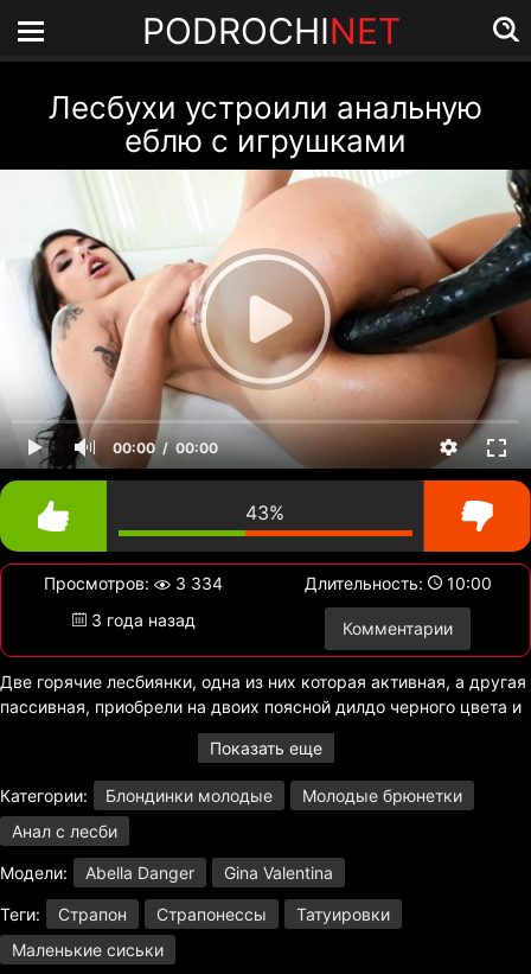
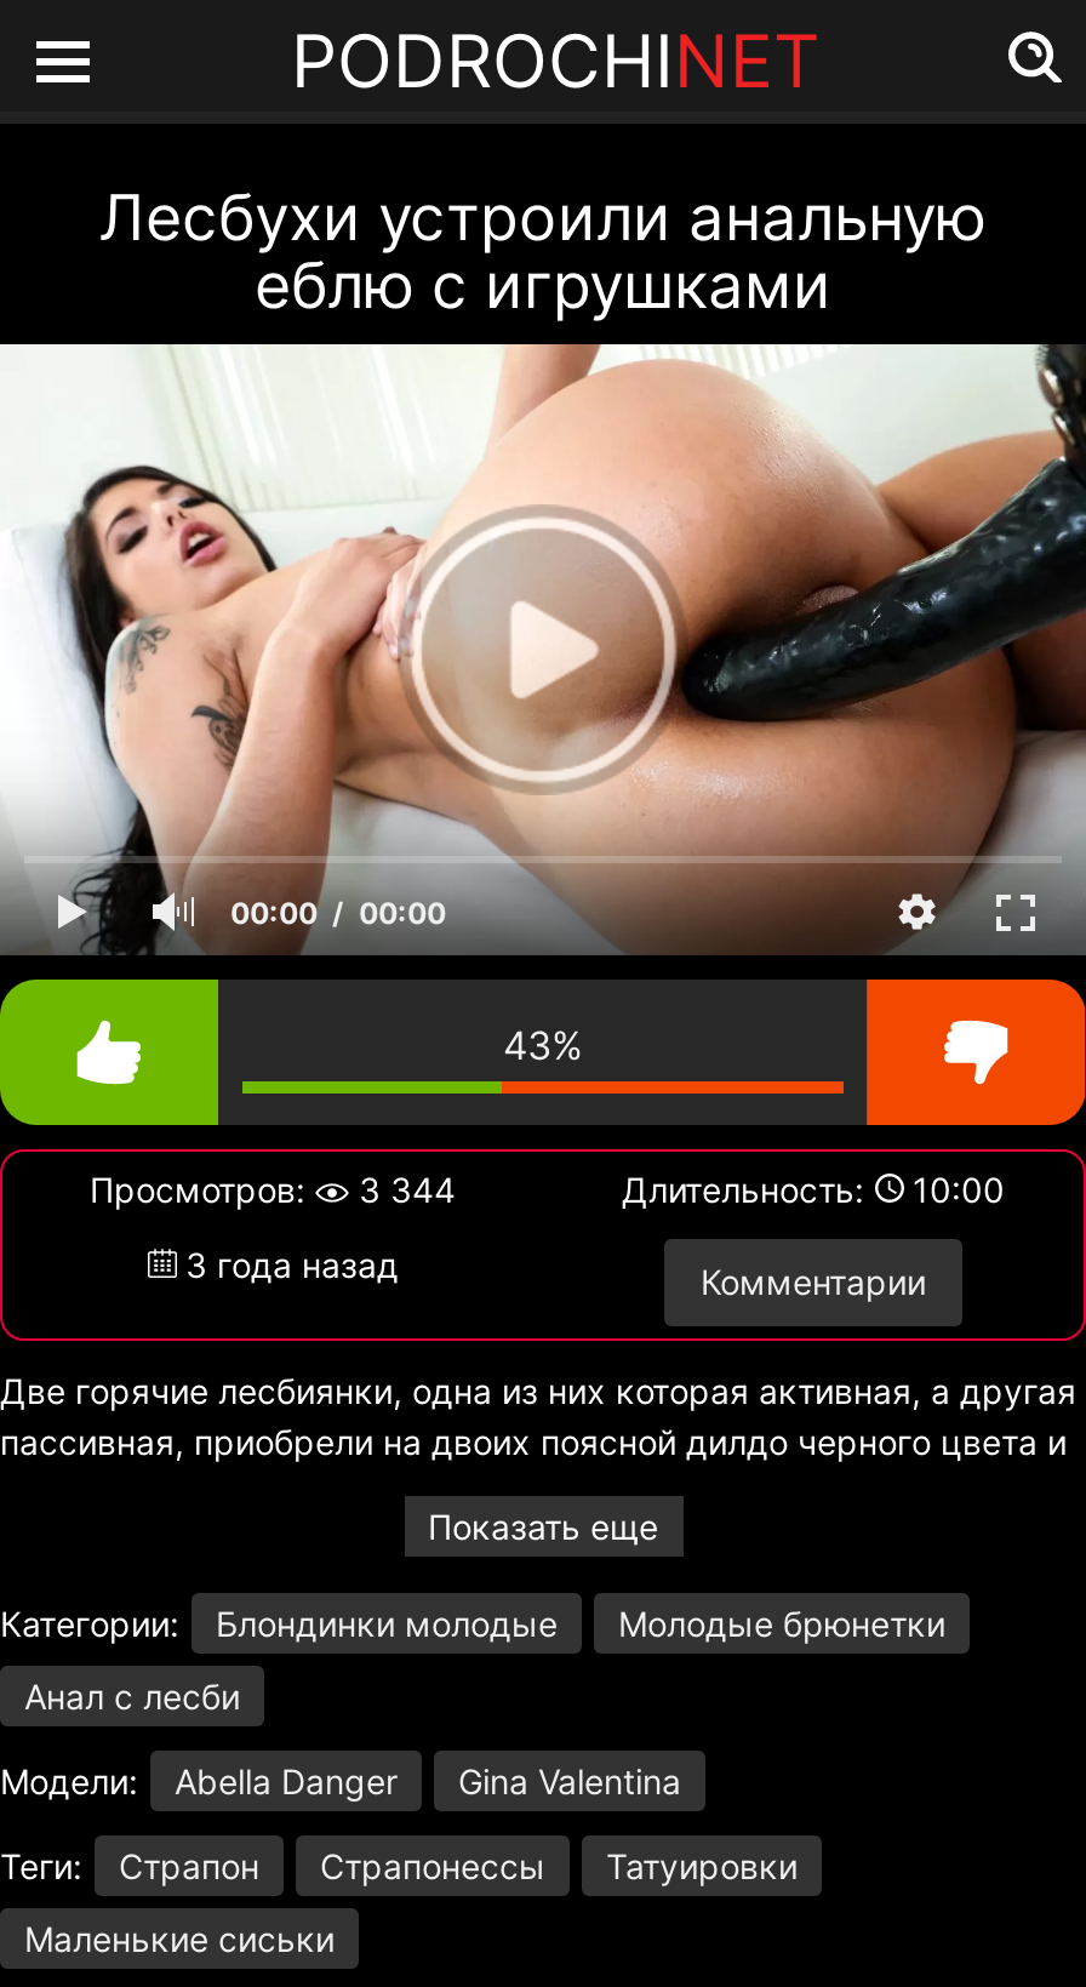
[44,573,223,593] Просмотров: 3 334 -> [90,1169,456,1210] Просмотров: 3 344

